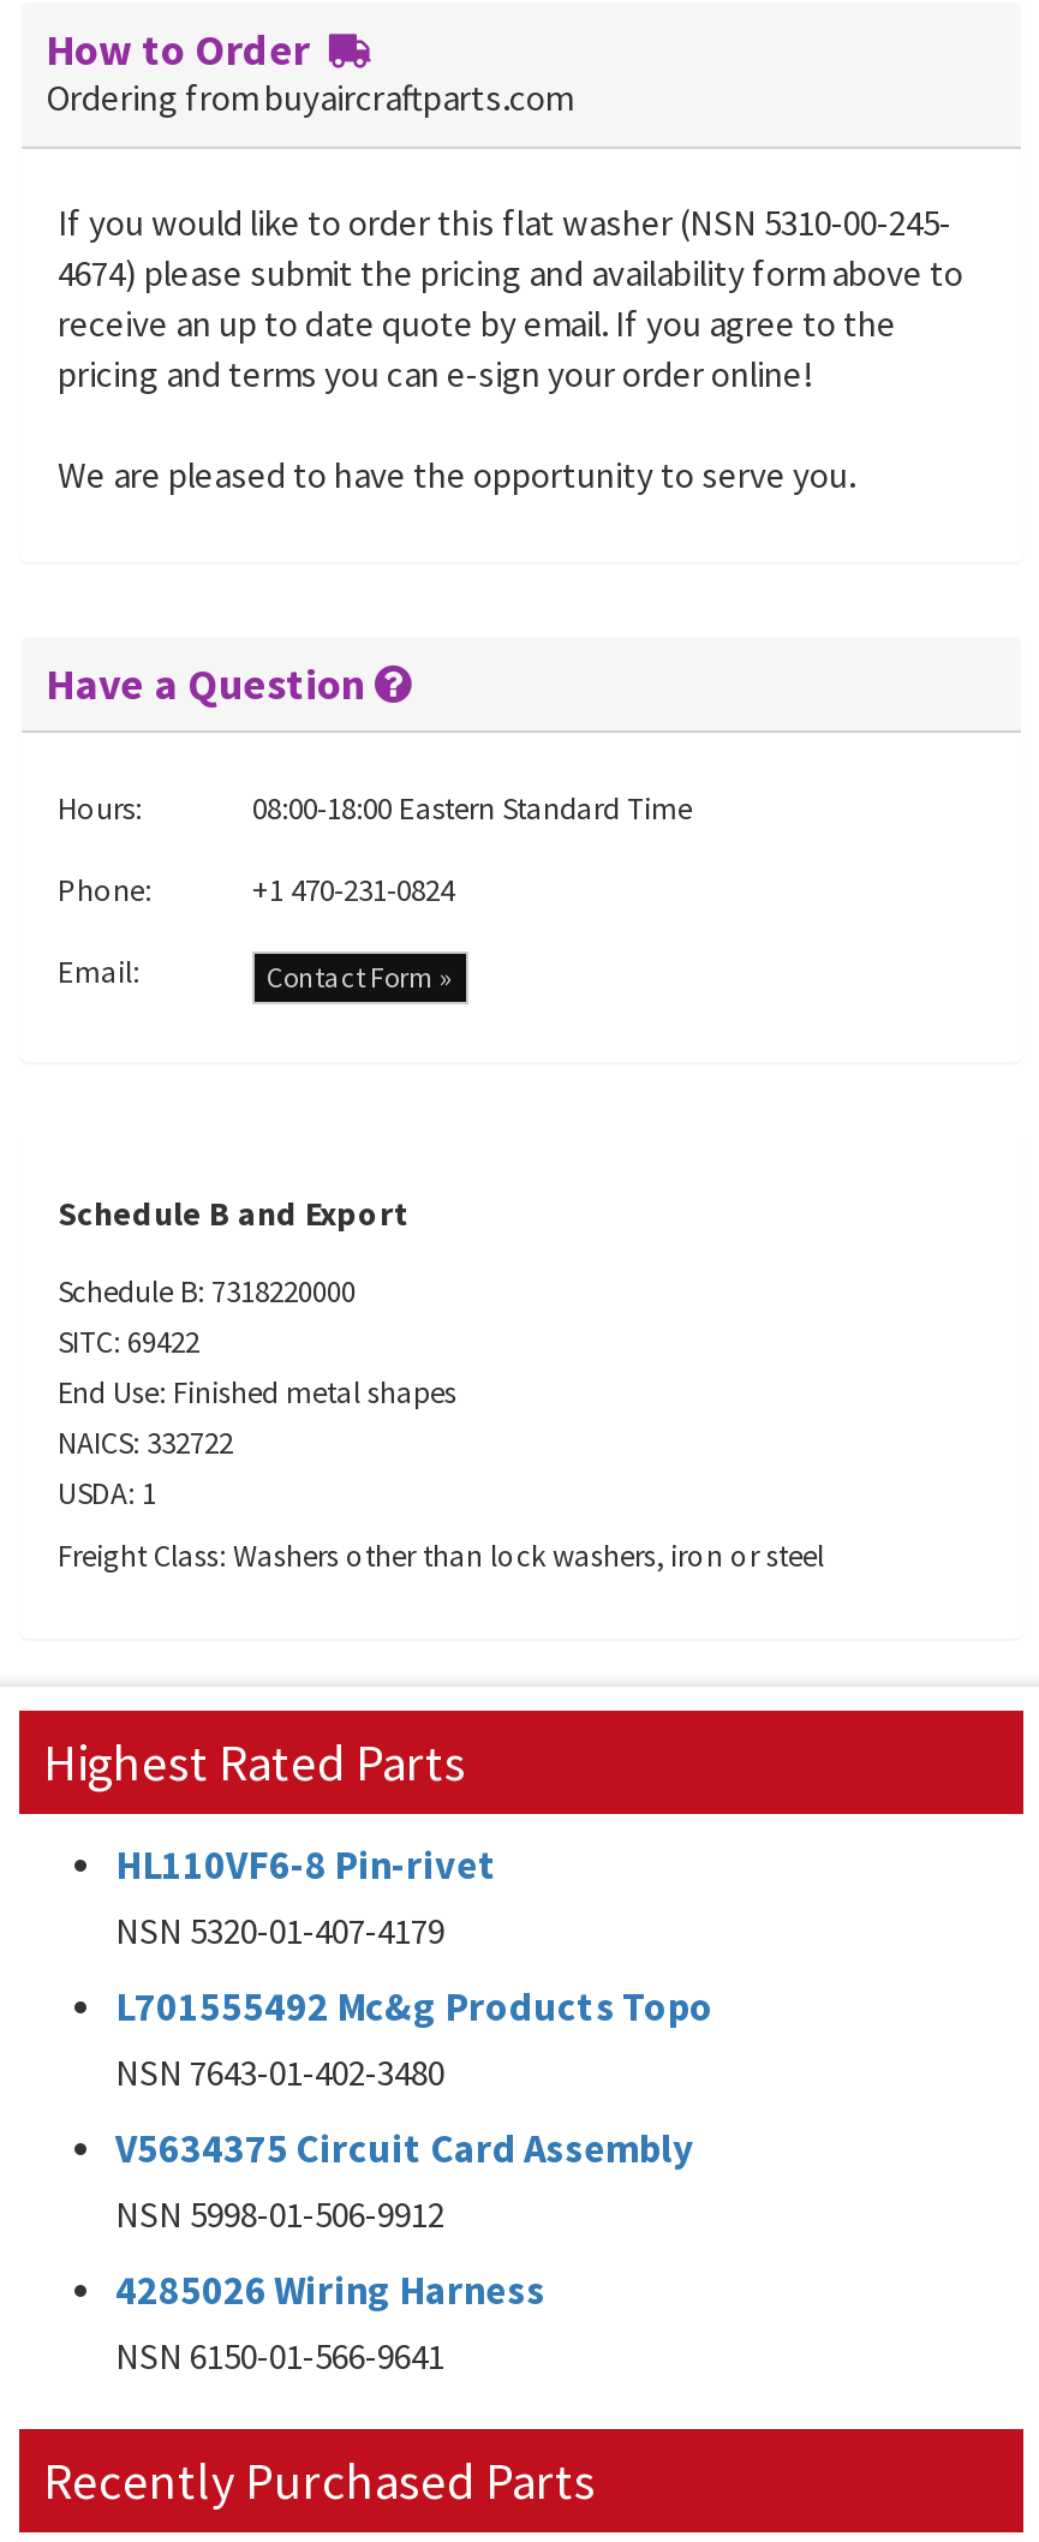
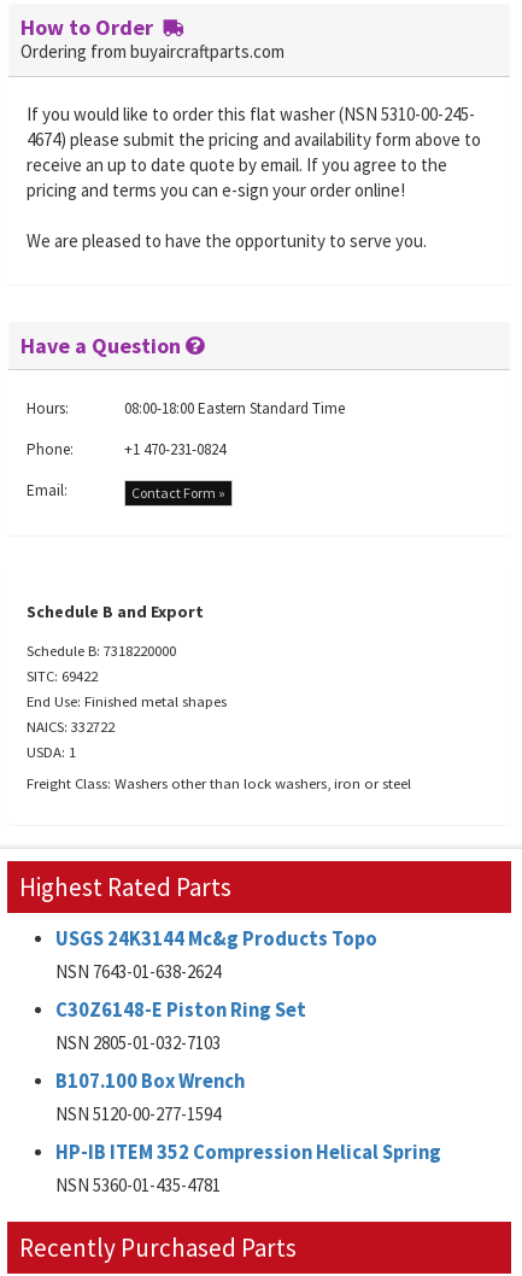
[115,1840,497,1953] HL110VF6-8 Pin-rivet | NSN 5320-01-407-4179 -> [55,926,377,983] USGS 24K3144 Mc&g Products Topo | NSN 7643-01-638-2624
[115,1982,713,2095] L701555492 Mc&g Products Topo | NSN 7643-01-402-3480 -> [55,997,306,1054] C30Z6148-E Piston Ring Set | NSN 2805-01-032-7103
[115,2124,694,2237] V5634375 Circuit Card Assembly | NSN 5998-01-506-9912 -> [55,1069,245,1125] B107.100 Box Wrench | NSN 5120-00-277-1594
[115,2266,545,2379] 4285026 Wiring Harness | NSN 6150-01-566-9641 -> [55,1140,441,1196] HP-IB ITEM 352 Compression Helical Spring | NSN 5360-01-435-4781

